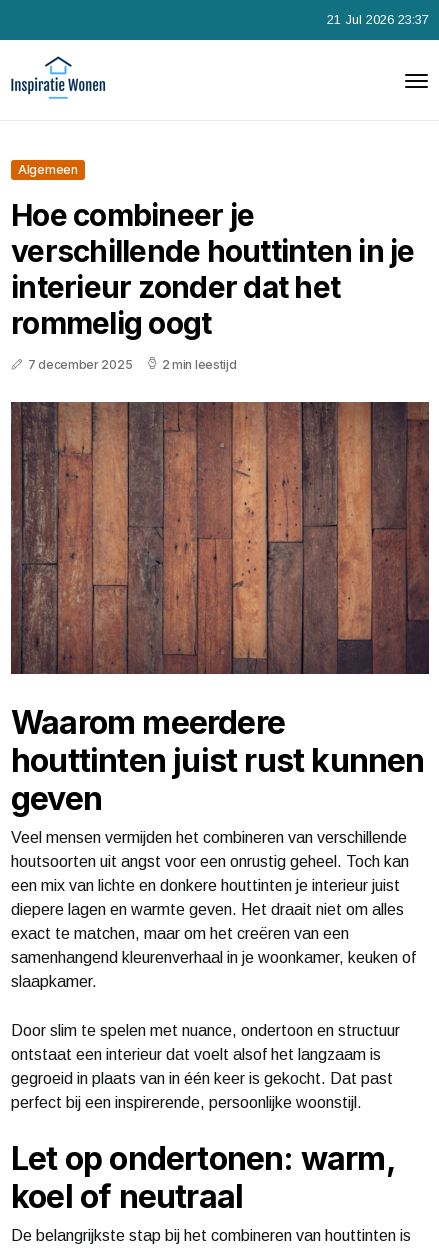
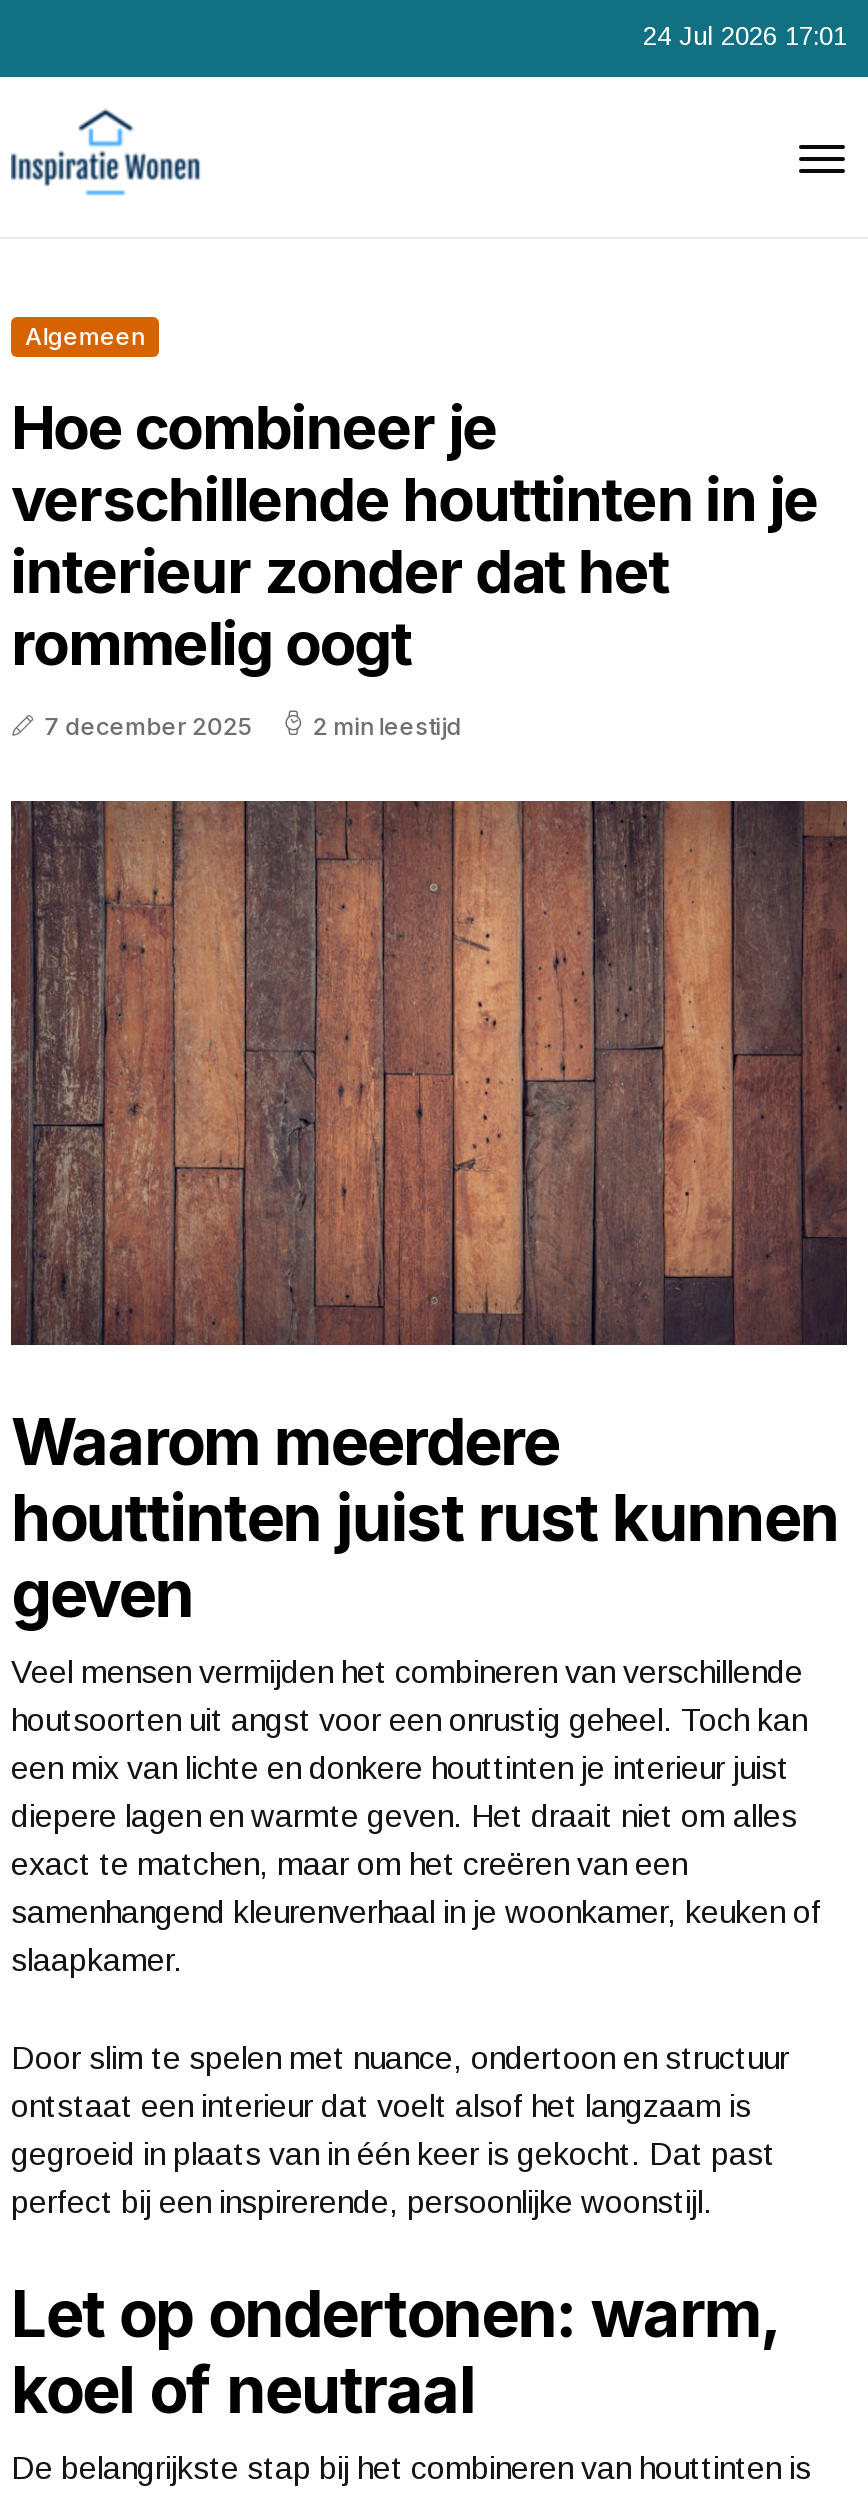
[327,12,429,27] 21 Jul 2026 23:37 -> [643,21,847,51] 24 Jul 2026 17:01

